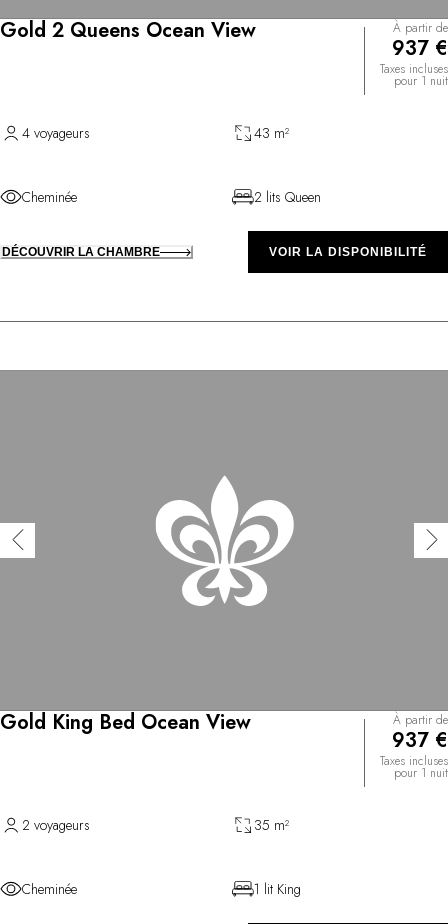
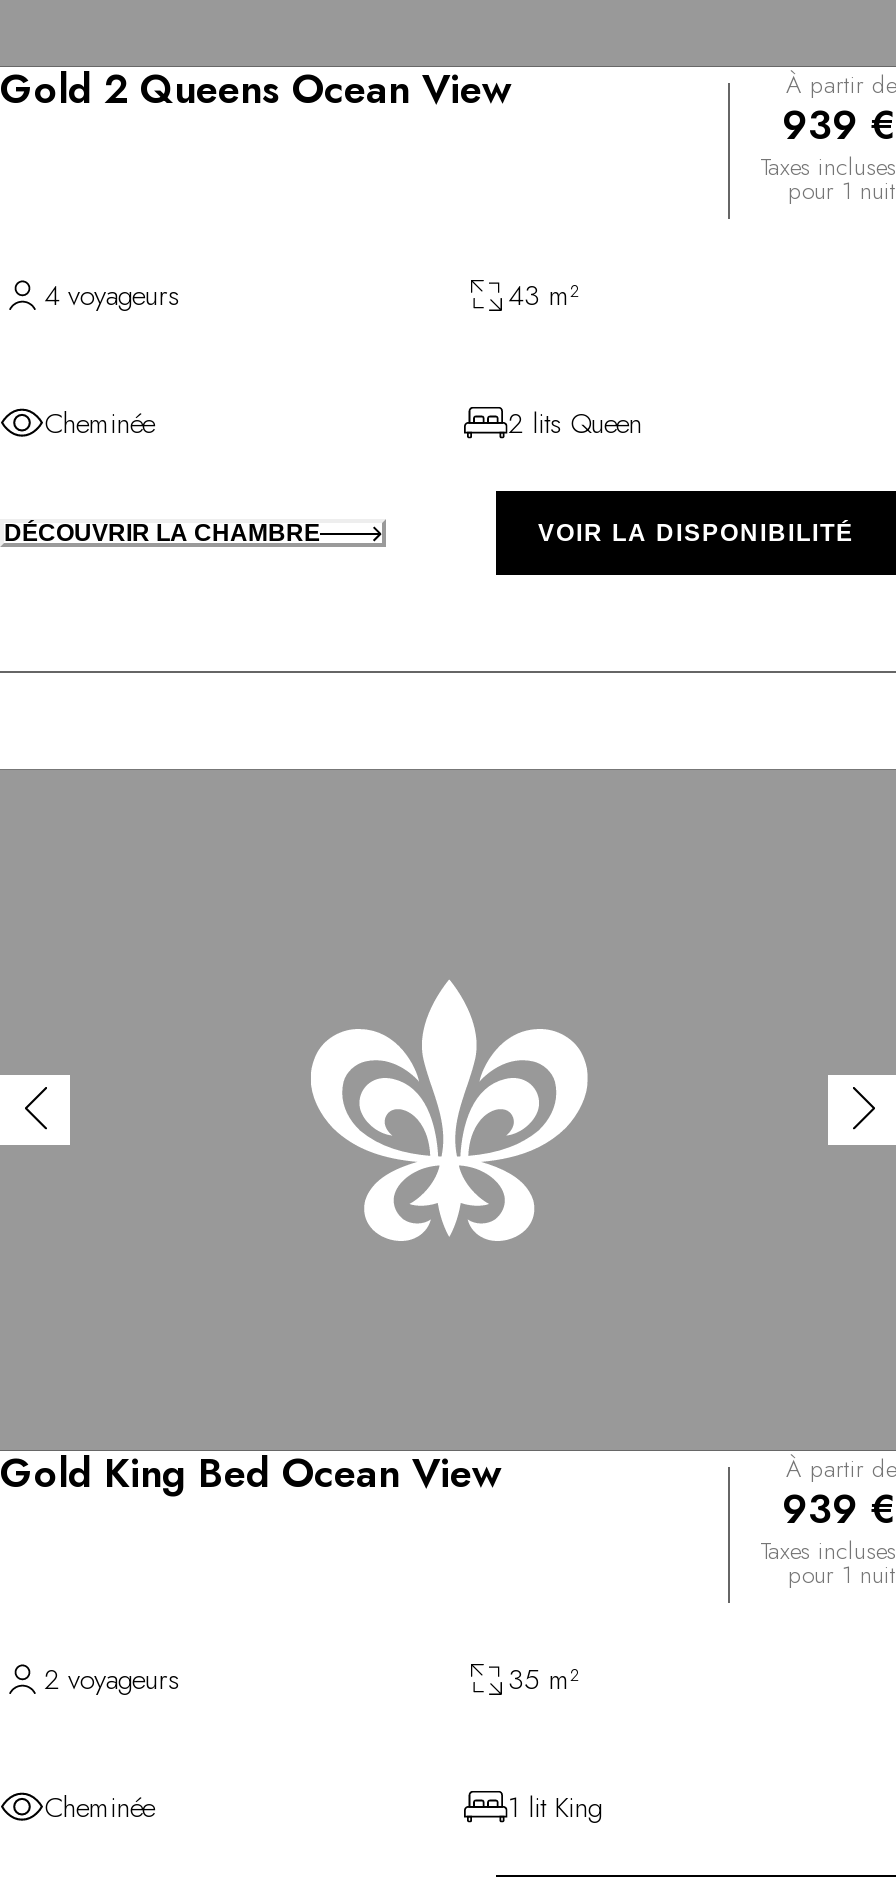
[392,34,448,63] 937 € -> [782,97,896,155] 939 €
[392,726,448,755] 937 € -> [782,1481,896,1539] 939 €

